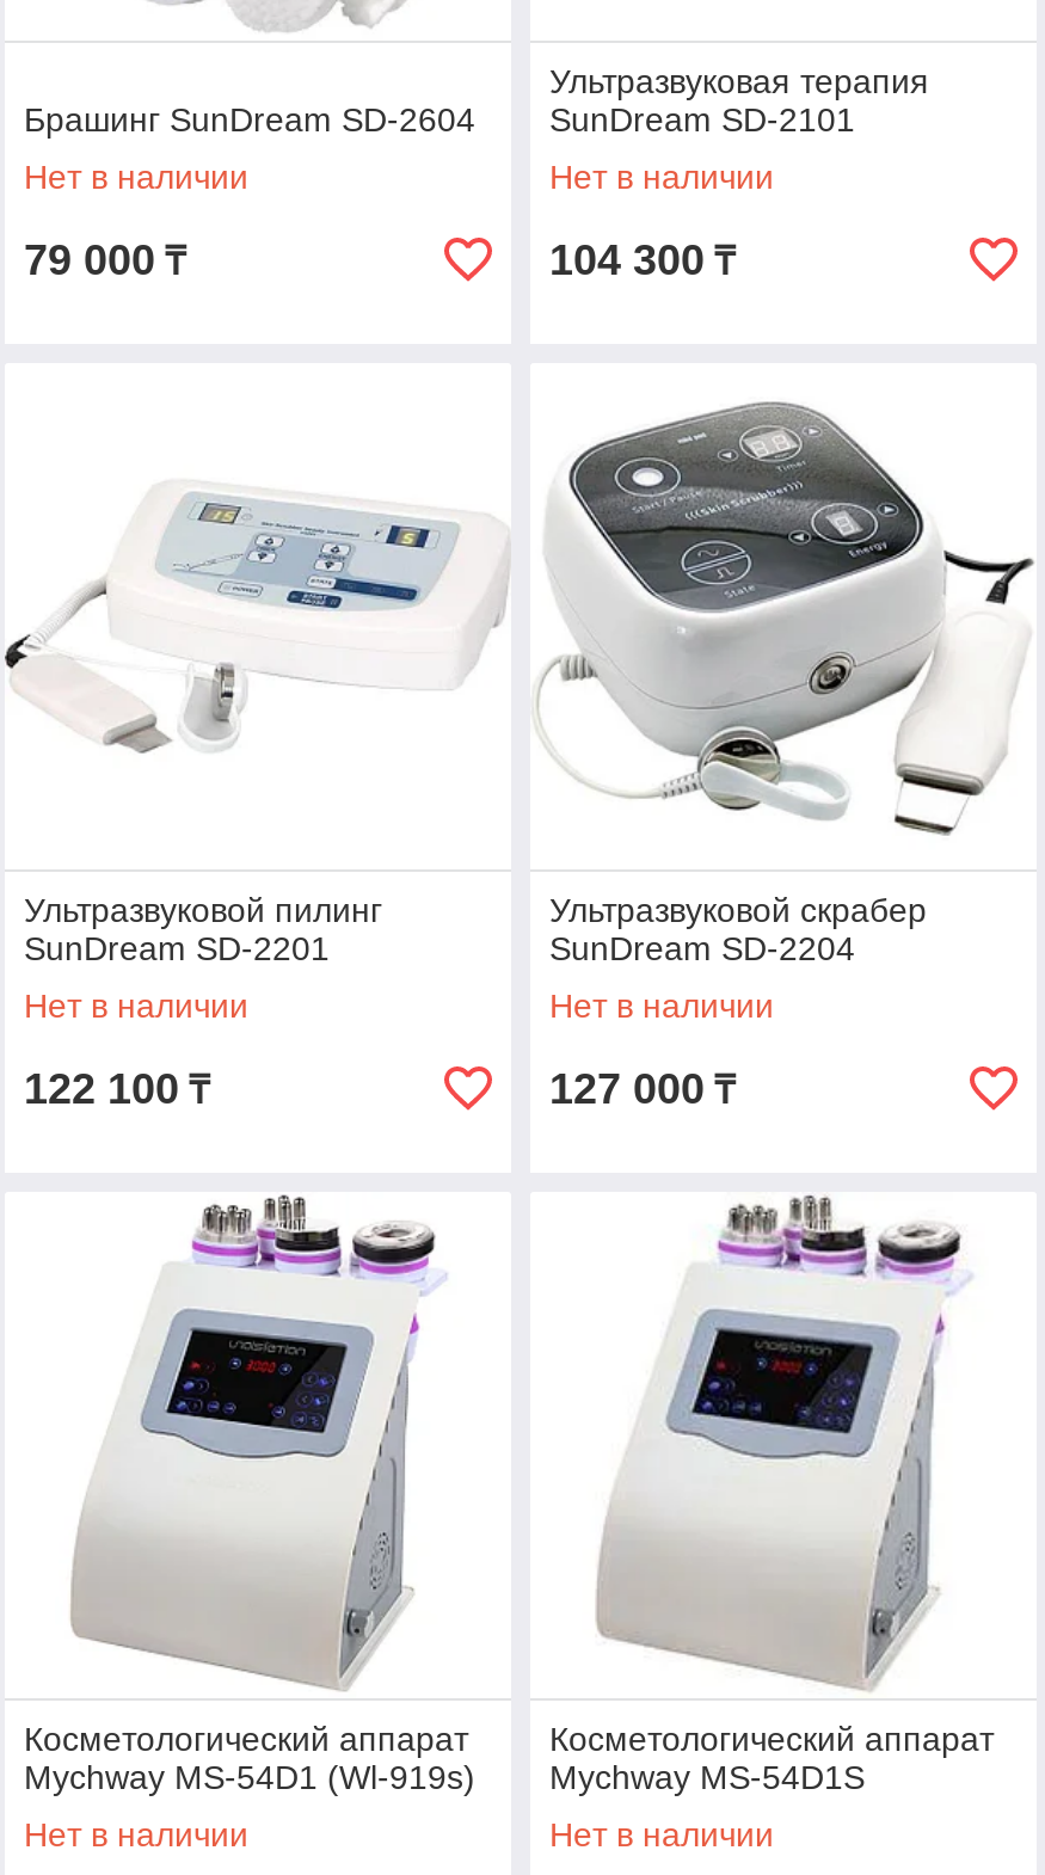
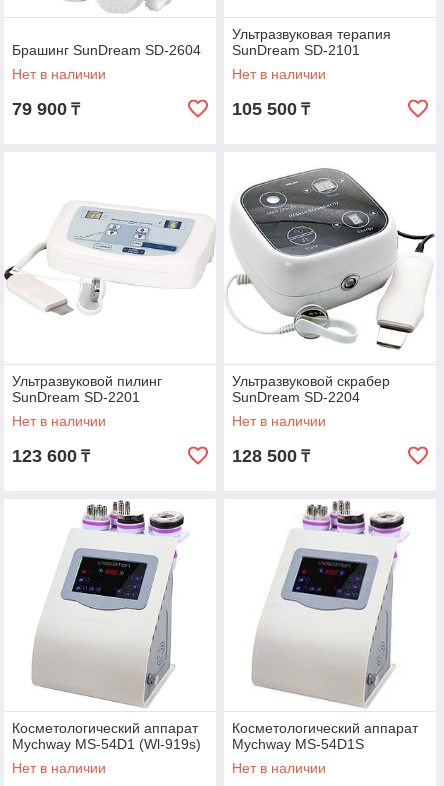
[24,237,186,284] 79 000 ₸ -> [12,99,80,119] 79 900 ₸
[549,237,736,284] 104 300 ₸ -> [232,99,310,119] 105 500 ₸
[24,1066,210,1113] 122 100 ₸ -> [12,446,90,466] 123 600 ₸
[549,1066,736,1113] 127 000 ₸ -> [232,446,310,466] 128 500 ₸

